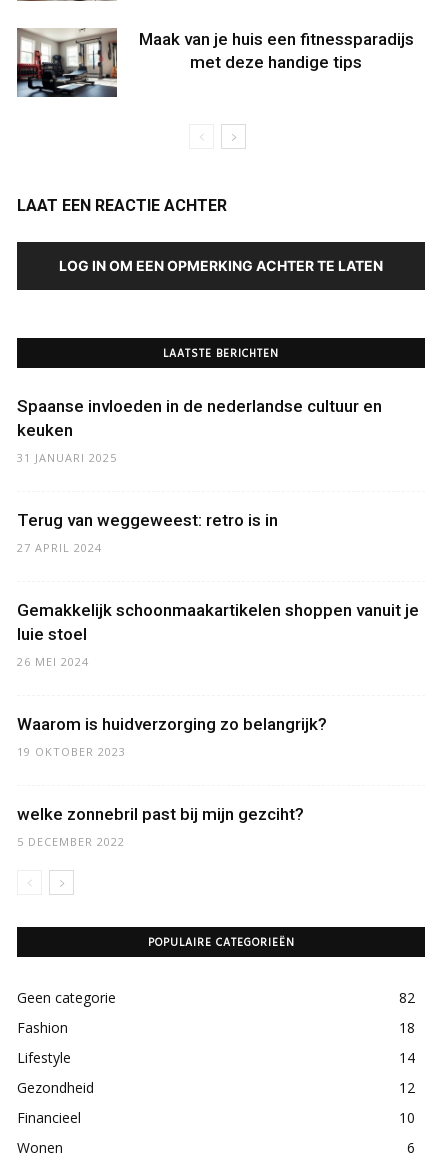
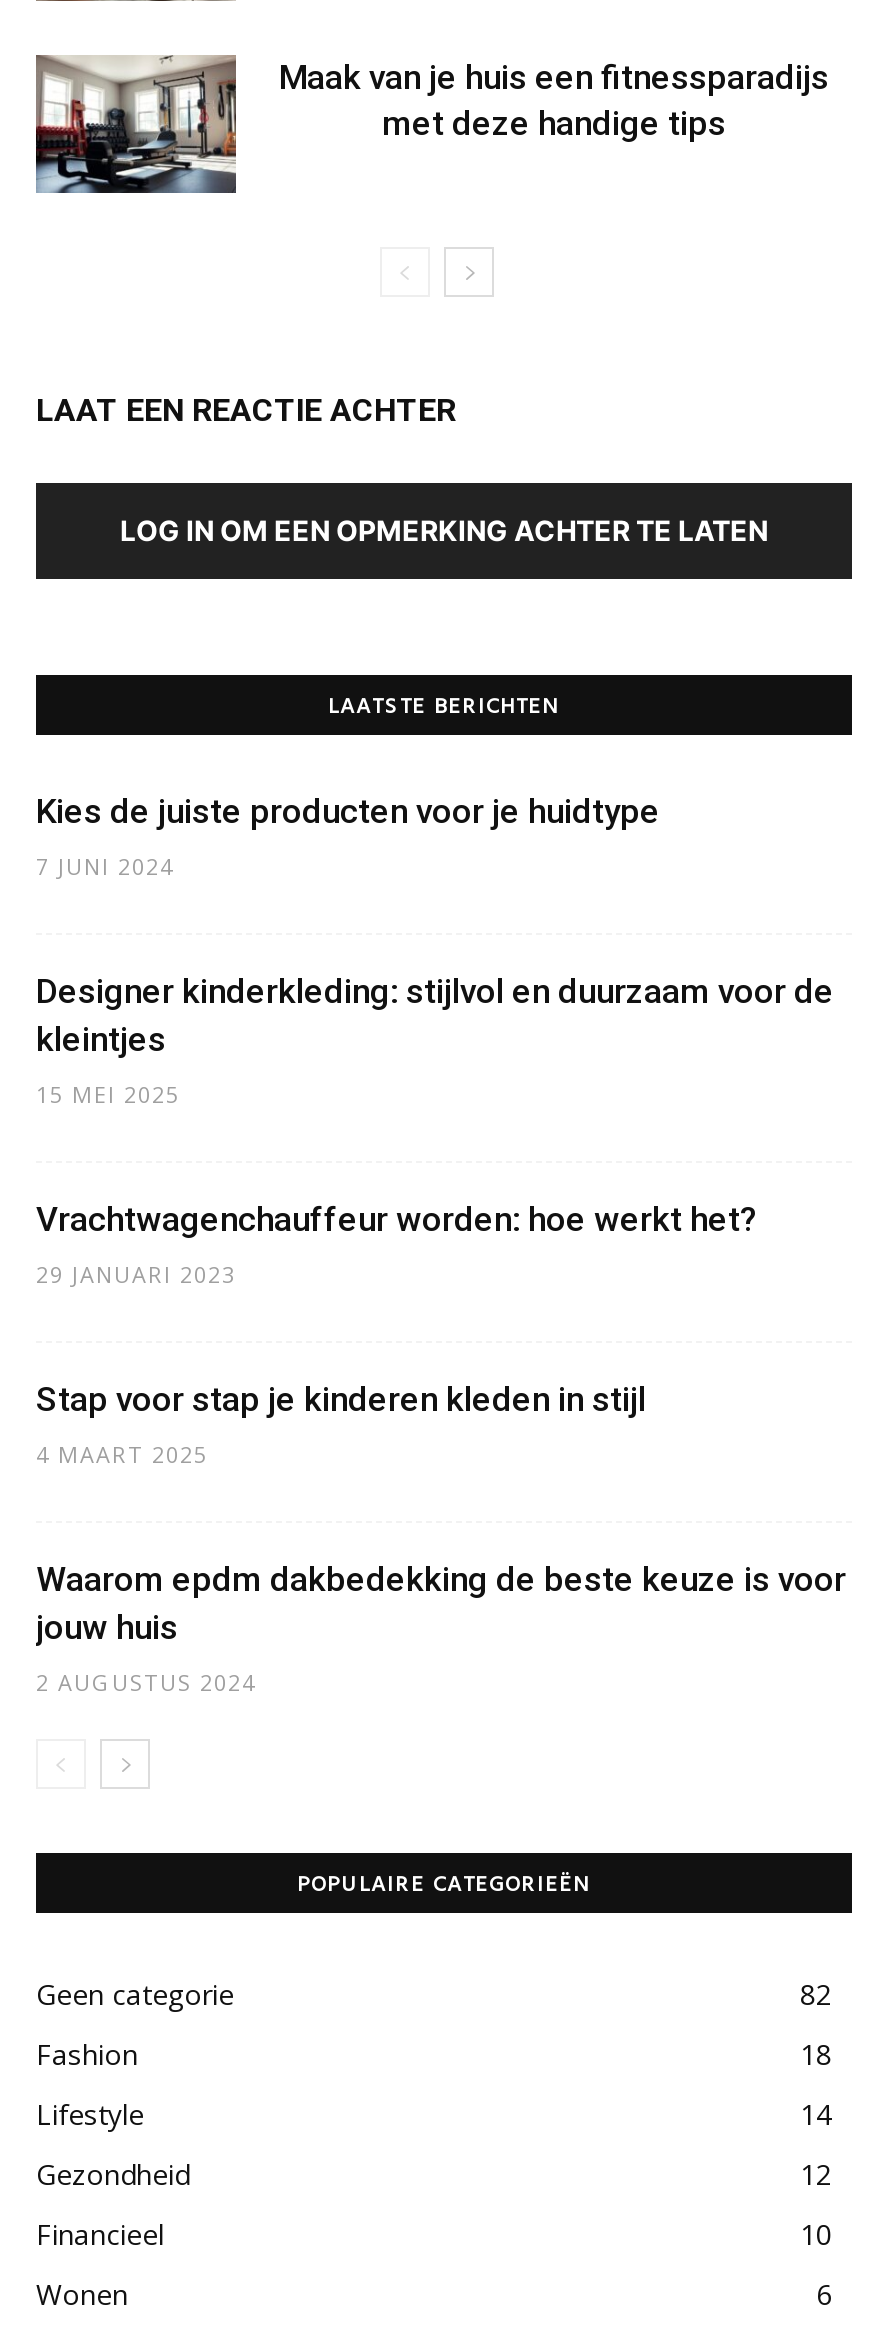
[17,396,382,440] Spaanse invloeden in de nederlandse cultuur en | keuken -> [36,792,660,832] Kies de juiste producten voor je huidtype
[17,450,117,465] 31 JANUARI 2025 -> [36,852,174,882] 7 JUNI 2024
[17,510,278,530] Terug van weggeweest: retro is in -> [36,972,834,1060] Designer kinderkleding: stijlvol en duurzaam voor de | kleintjes
[17,540,102,555] 27 APRIL 2024 -> [36,1080,180,1110] 15 MEI 2025
[17,600,419,644] Gemakkelijk schoonmaakartikelen shoppen vanuit je | luie stoel -> [36,1200,758,1240] Vrachtwagenchauffeur worden: hoe werkt het?
[17,654,89,669] 26 MEI 2024 -> [36,1260,236,1290] 29 JANUARI 2023
[17,714,327,734] Waarom is huidverzorging zo belangrijk? -> [36,1380,646,1420] Stap voor stap je kinderen kleden in stijl
[17,744,126,759] 19 OKTOBER 2023 -> [36,1440,208,1470] 4 MAART 2025
[17,804,304,824] welke zonnebril past bij mijn gezciht? -> [36,1560,846,1648] Waarom epdm dakbedekking de beste keuze is voor | jouw huis
[17,834,125,849] 5 DECEMBER 2022 -> [36,1668,256,1698] 2 AUGUSTUS 2024

